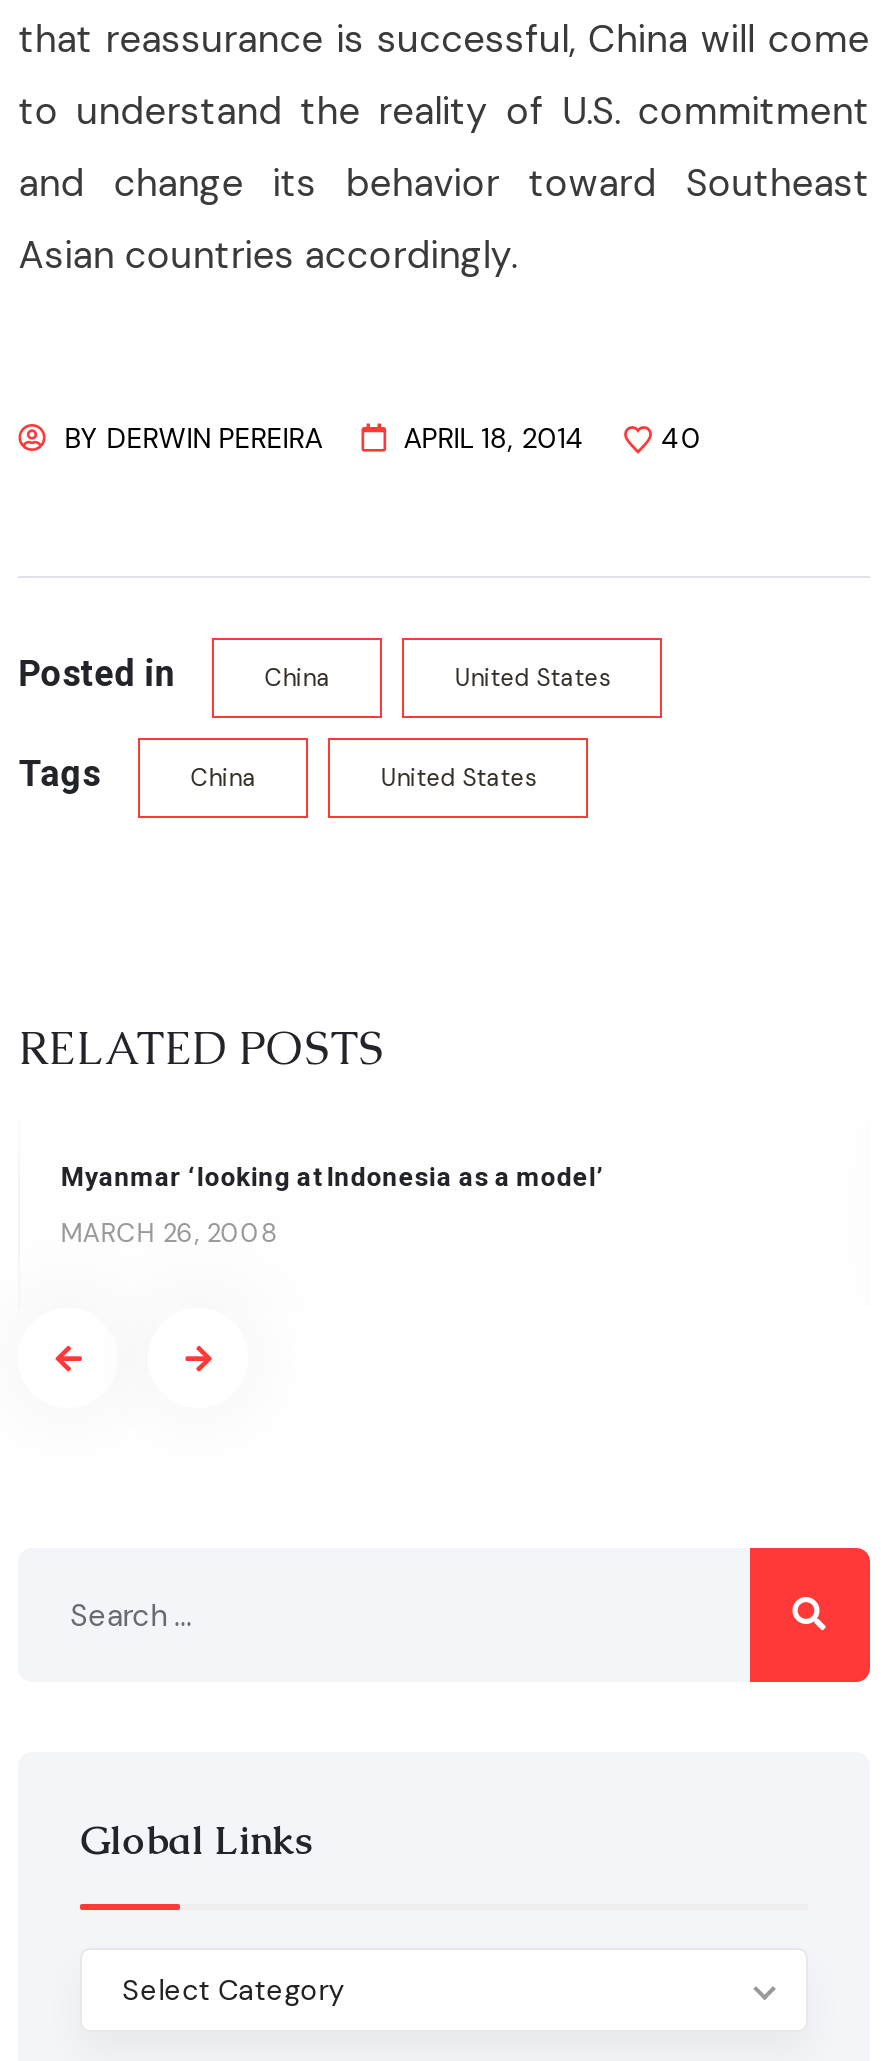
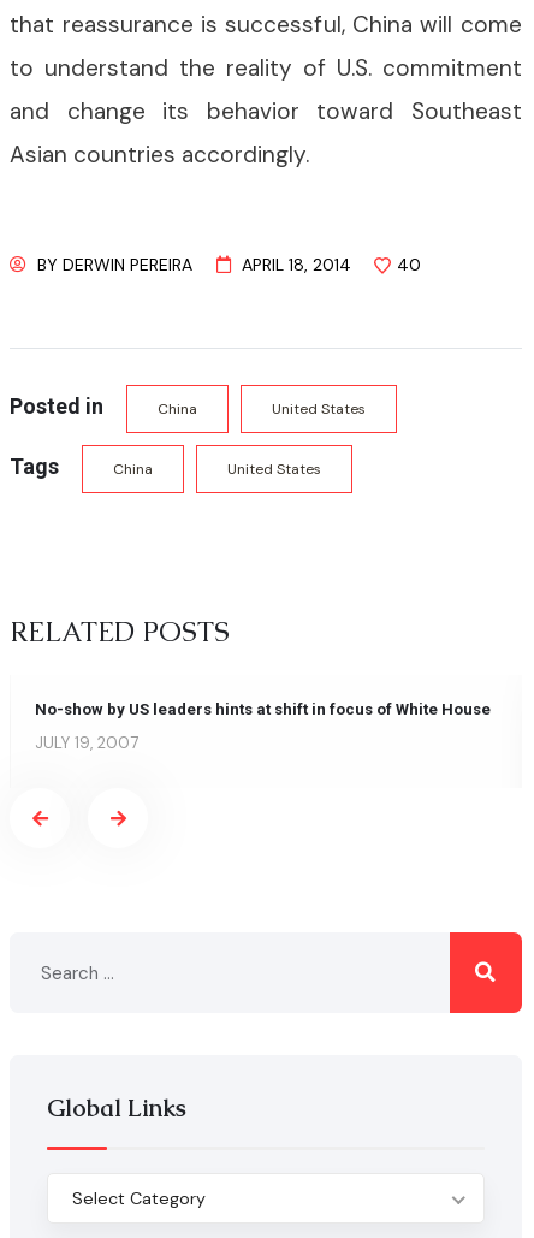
[60,1162,602,1192] Myanmar ‘looking at Indonesia as a model’ -> [35,700,491,718] No-show by US leaders hints at shift in focus of White House
[60,1216,276,1250] MARCH 26, 2008 -> [35,733,139,753] JULY 19, 2007

